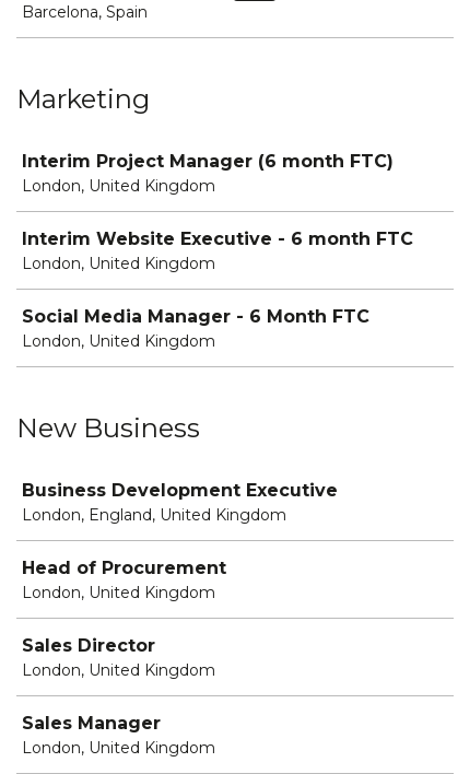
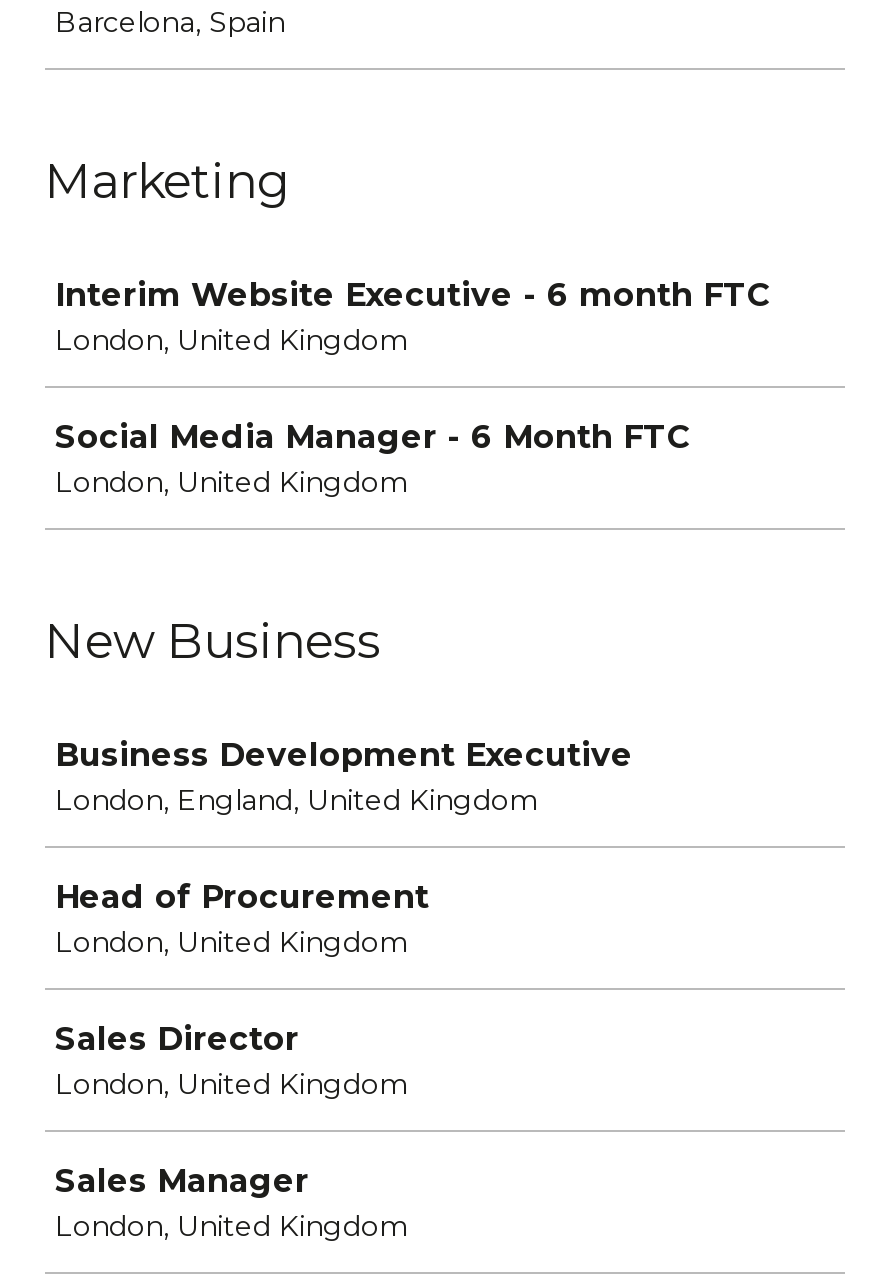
[22,151,394,196] Interim Project Manager (6 month FTC) | London, United Kingdom -> none

